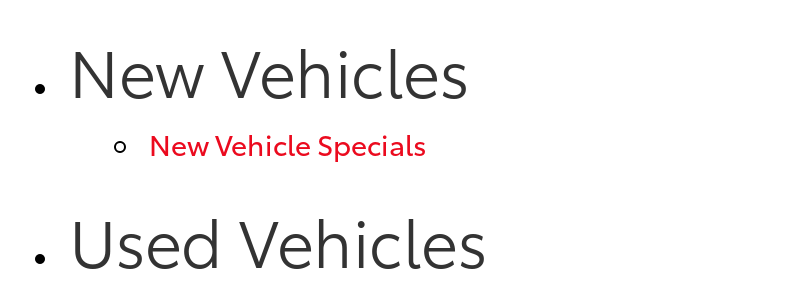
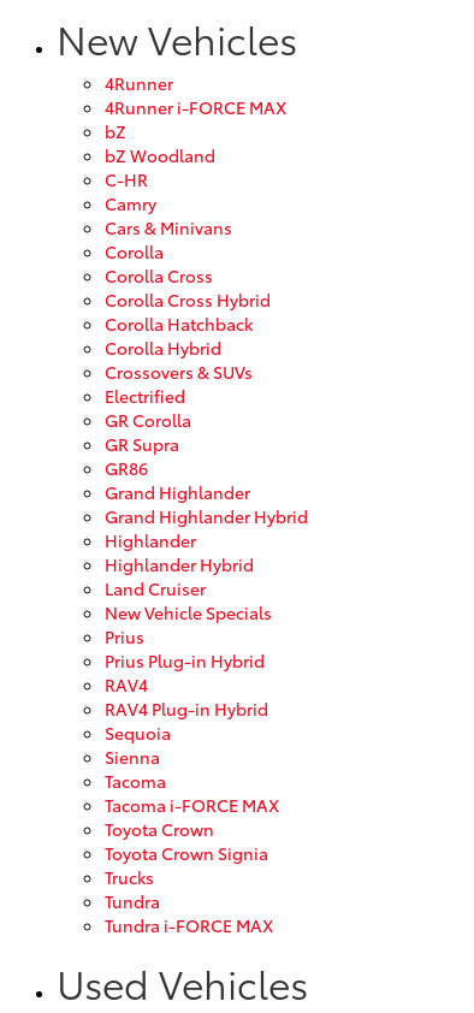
none -> [105,71,308,600] 4Runner | 4Runner i-FORCE MAX | bZ | bZ Woodland | C-HR | Camry | Cars & Minivans | Corolla | Corolla Cross | Corolla Cross Hybrid | Corolla Hatchback | Corolla Hybrid | Crossovers & SUVs | Electrified | GR Corolla | GR Supra | GR86 | Grand Highlander | Grand Highlander Hybrid | Highlander | Highlander Hybrid | Land Cruiser
none -> [105,624,279,937] Prius | Prius Plug-in Hybrid | RAV4 | RAV4 Plug-in Hybrid | Sequoia | Sienna | Tacoma | Tacoma i-FORCE MAX | Toyota Crown | Toyota Crown Signia | Trucks | Tundra | Tundra i-FORCE MAX

